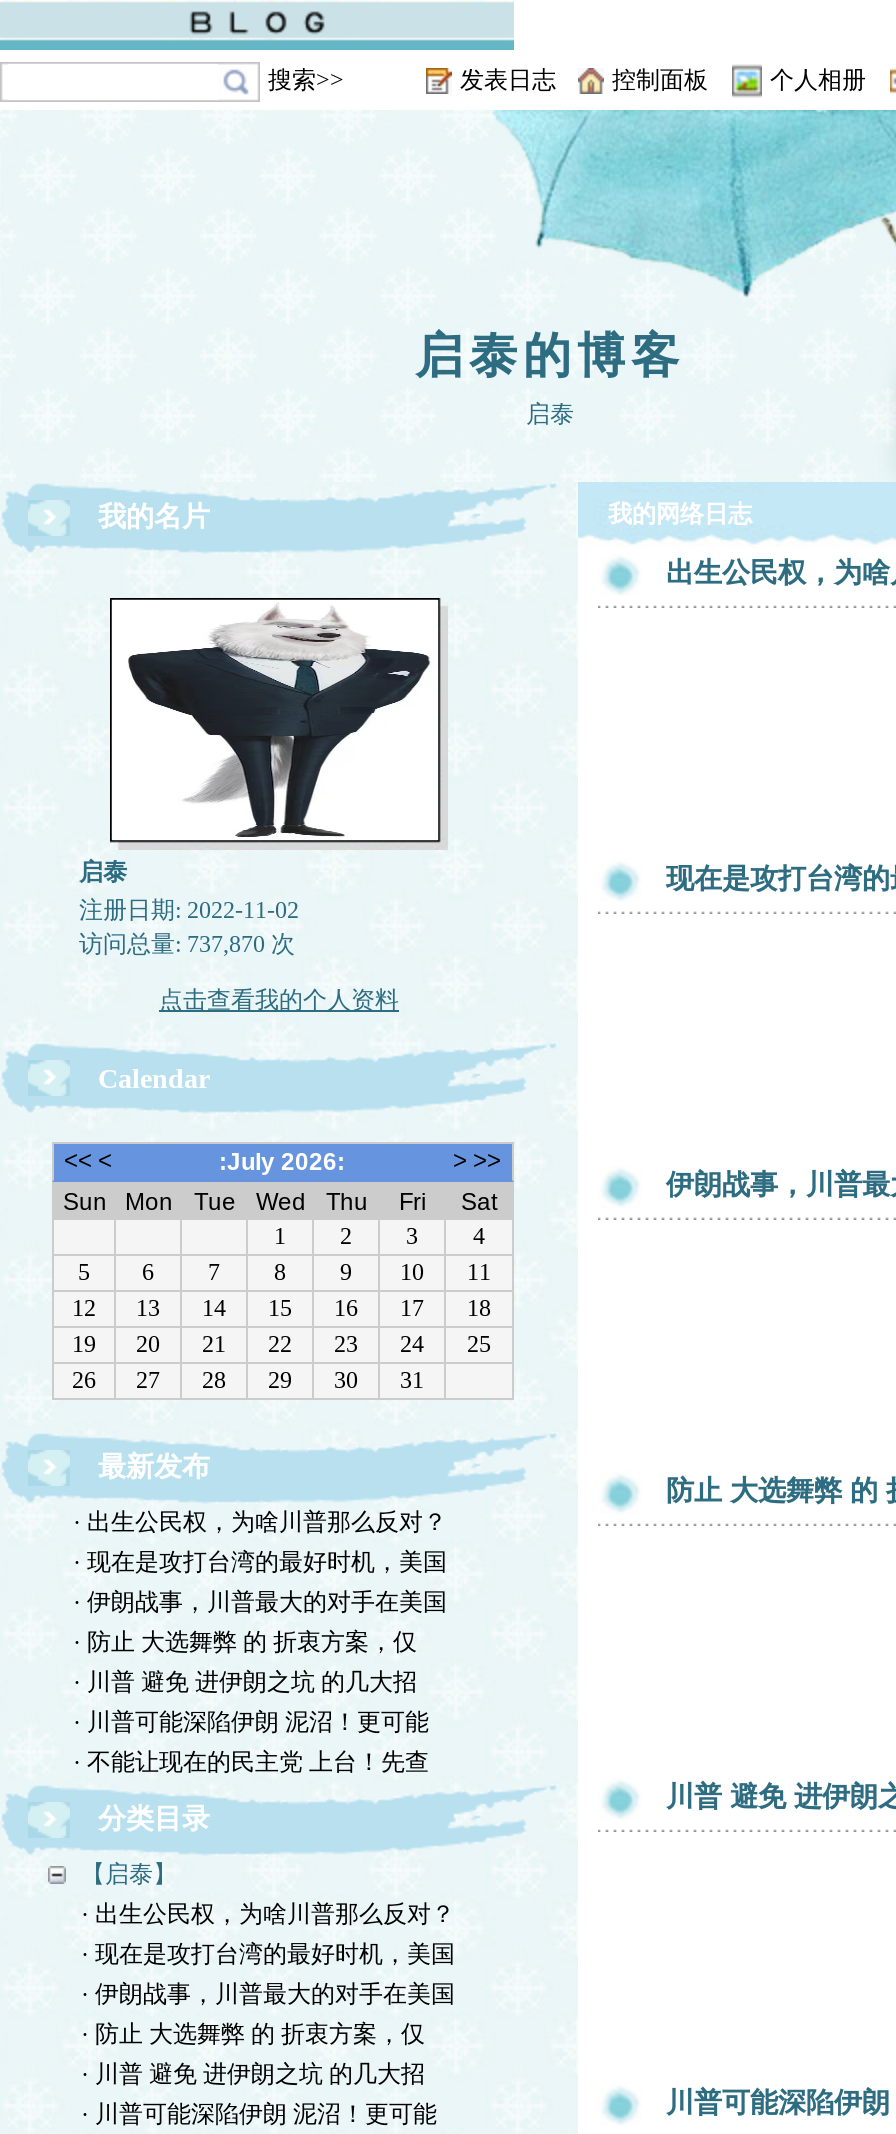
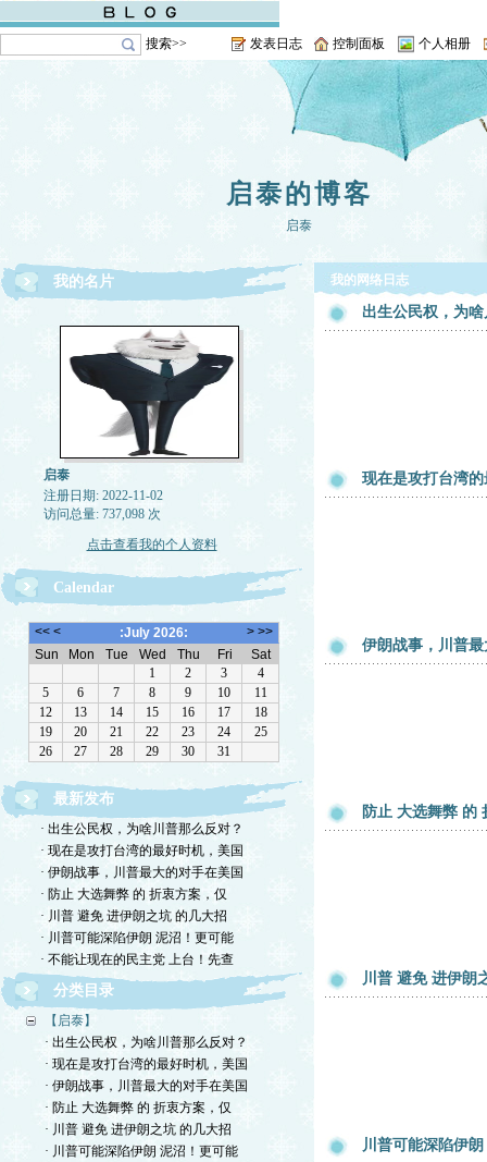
[79,930,295,958] 访问总量: 737,870 次 -> [43,506,160,522] 访问总量: 737,098 次

